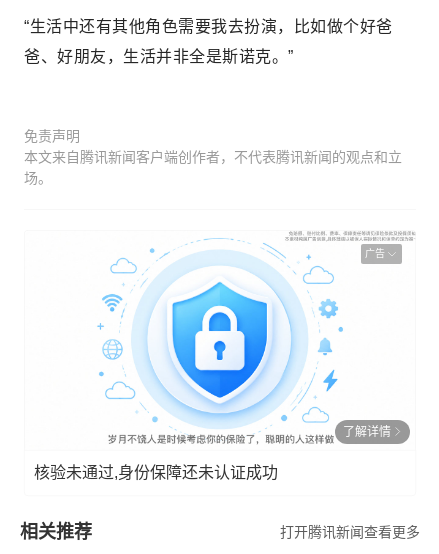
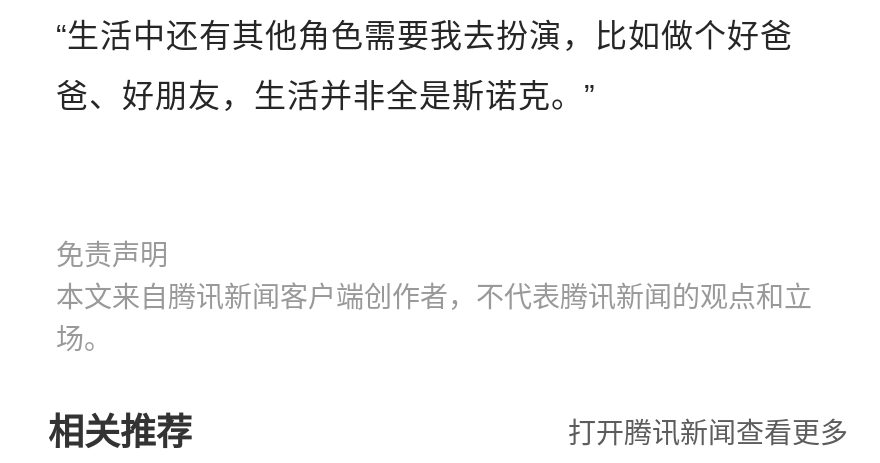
[97,232,415,445] [image] | 广告 -> none
[34,425,391,481] 了解详情 | 核验未通过,身份保障还未认证成功 -> none

